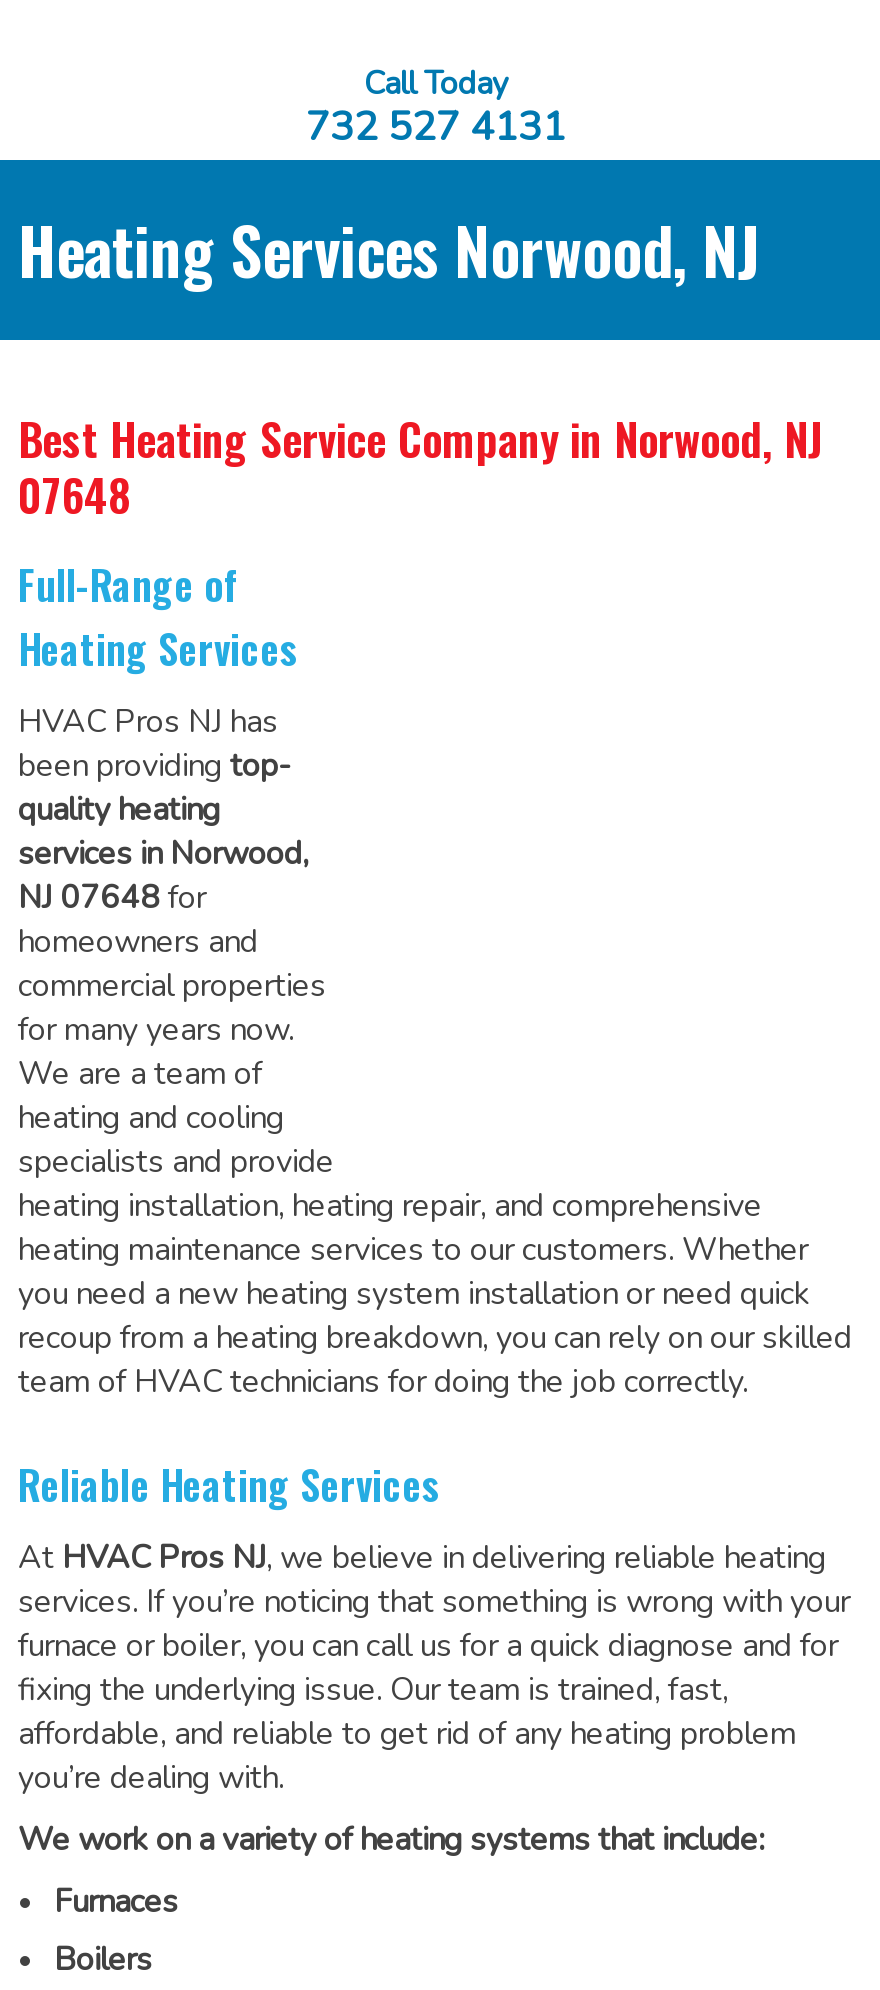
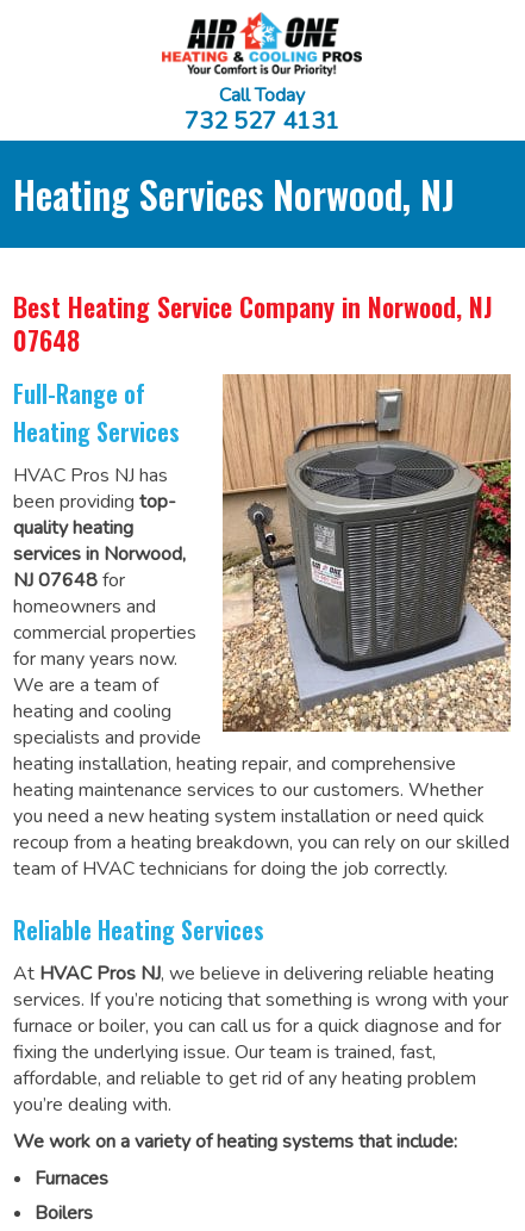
none -> [161,12,363,77] [image]
none -> [221,373,512,733] [image]

